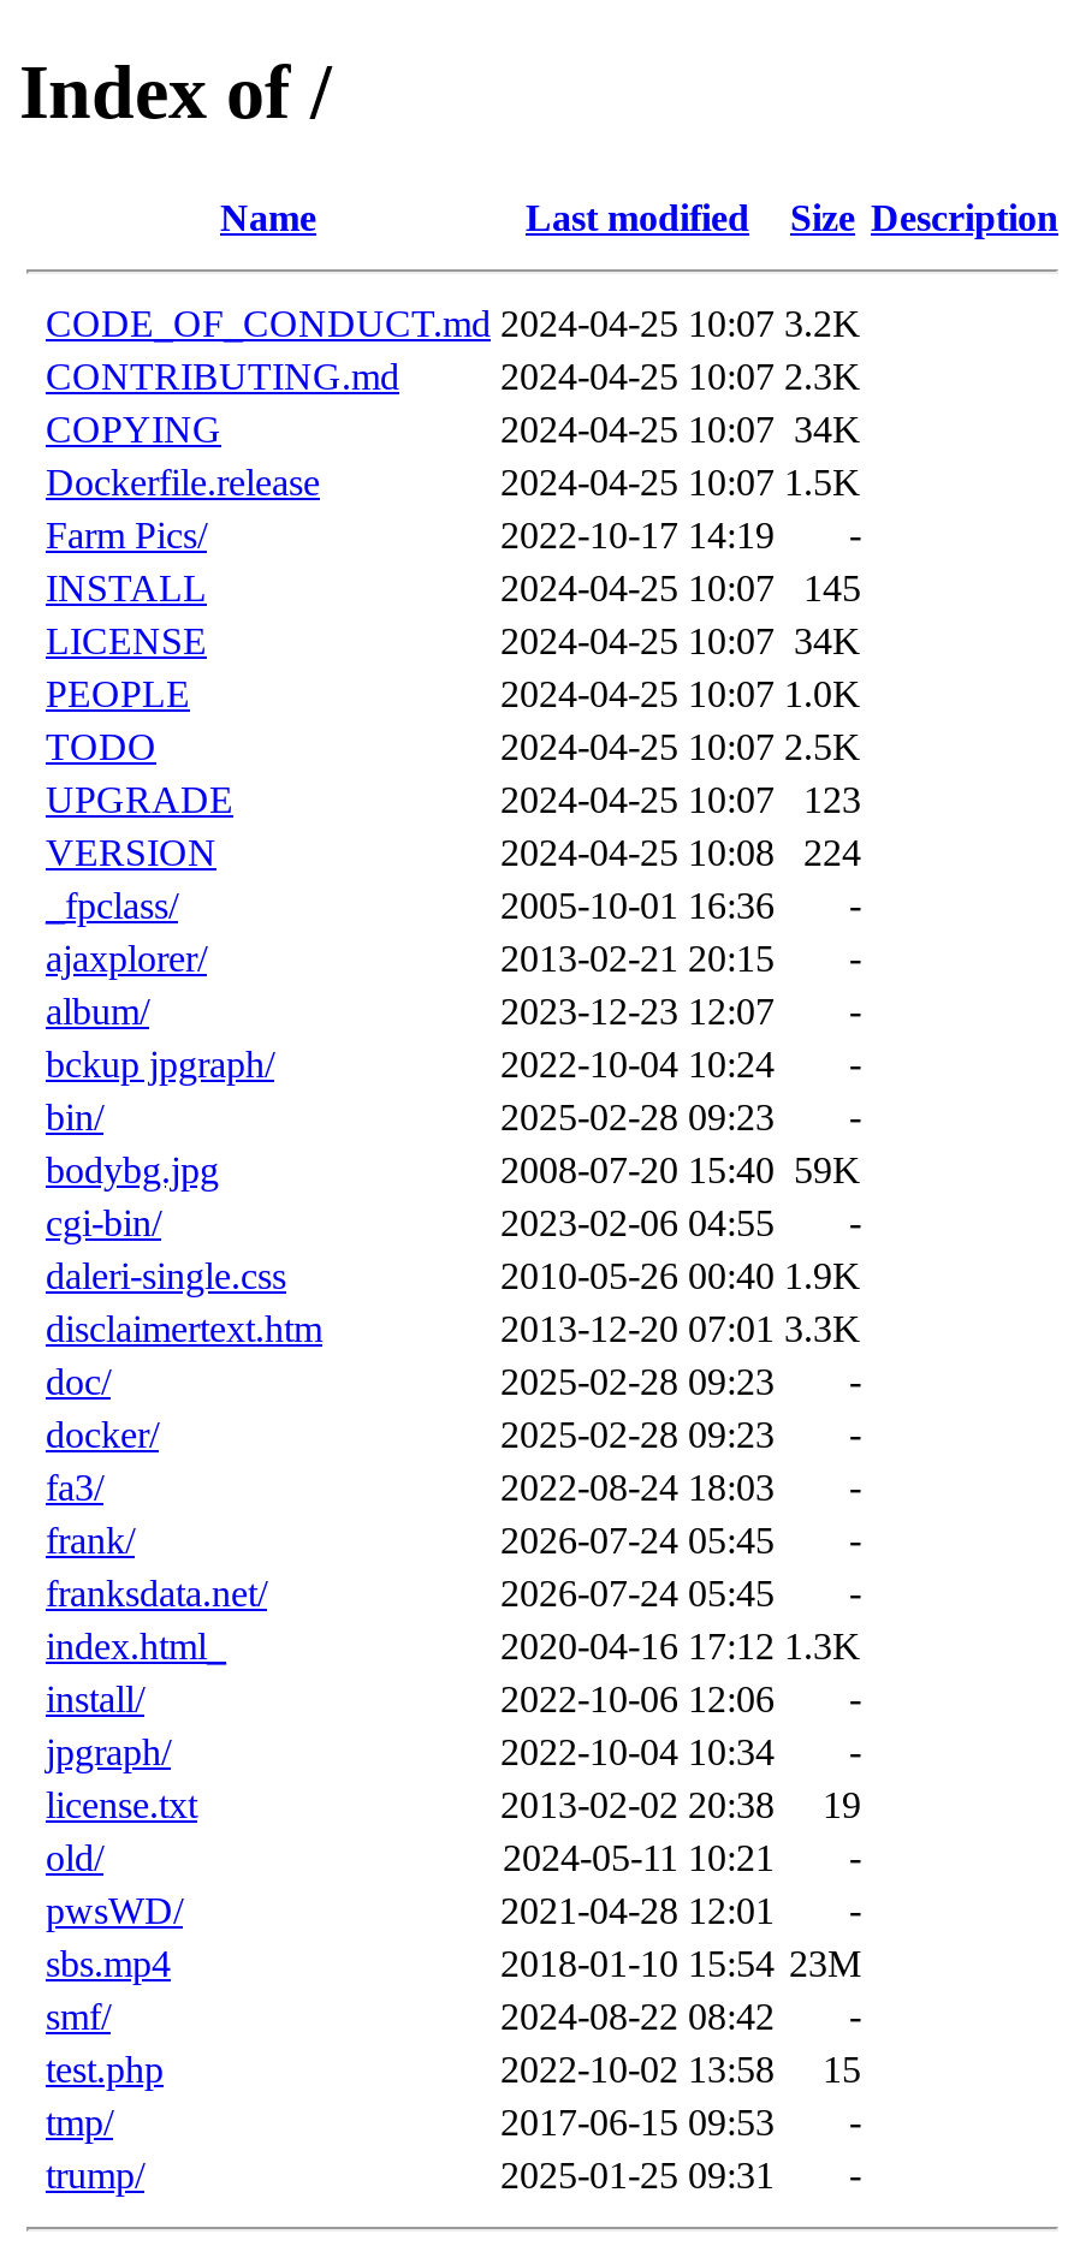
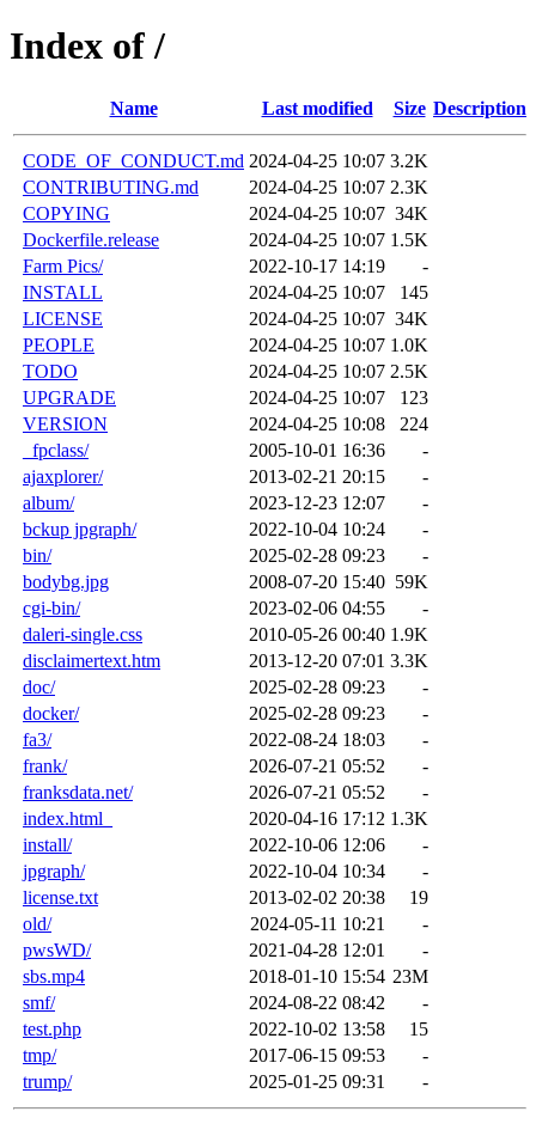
[500,1520,775,1560] 2026-07-24 05:45 -> [249,756,385,776] 2026-07-21 05:52
[500,1572,775,1613] 2026-07-24 05:45 -> [249,782,385,802] 2026-07-21 05:52

